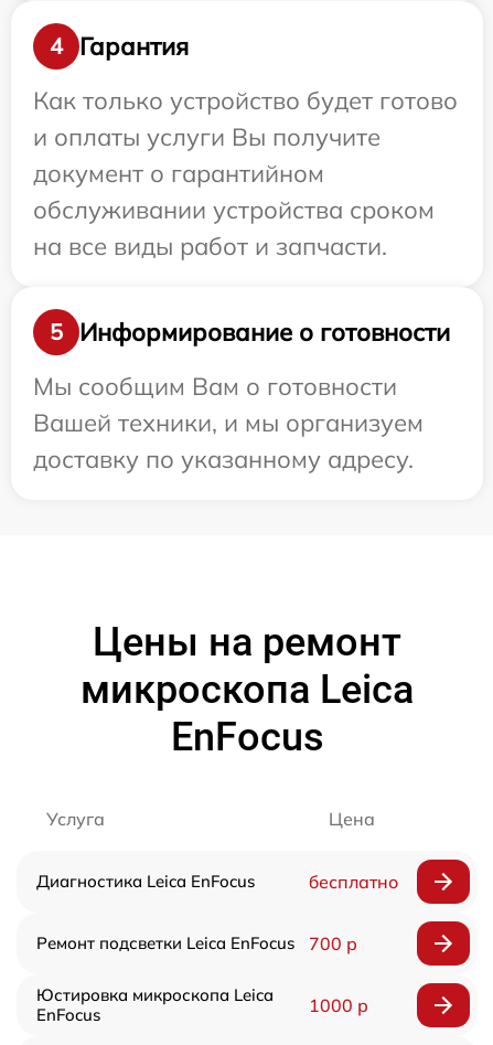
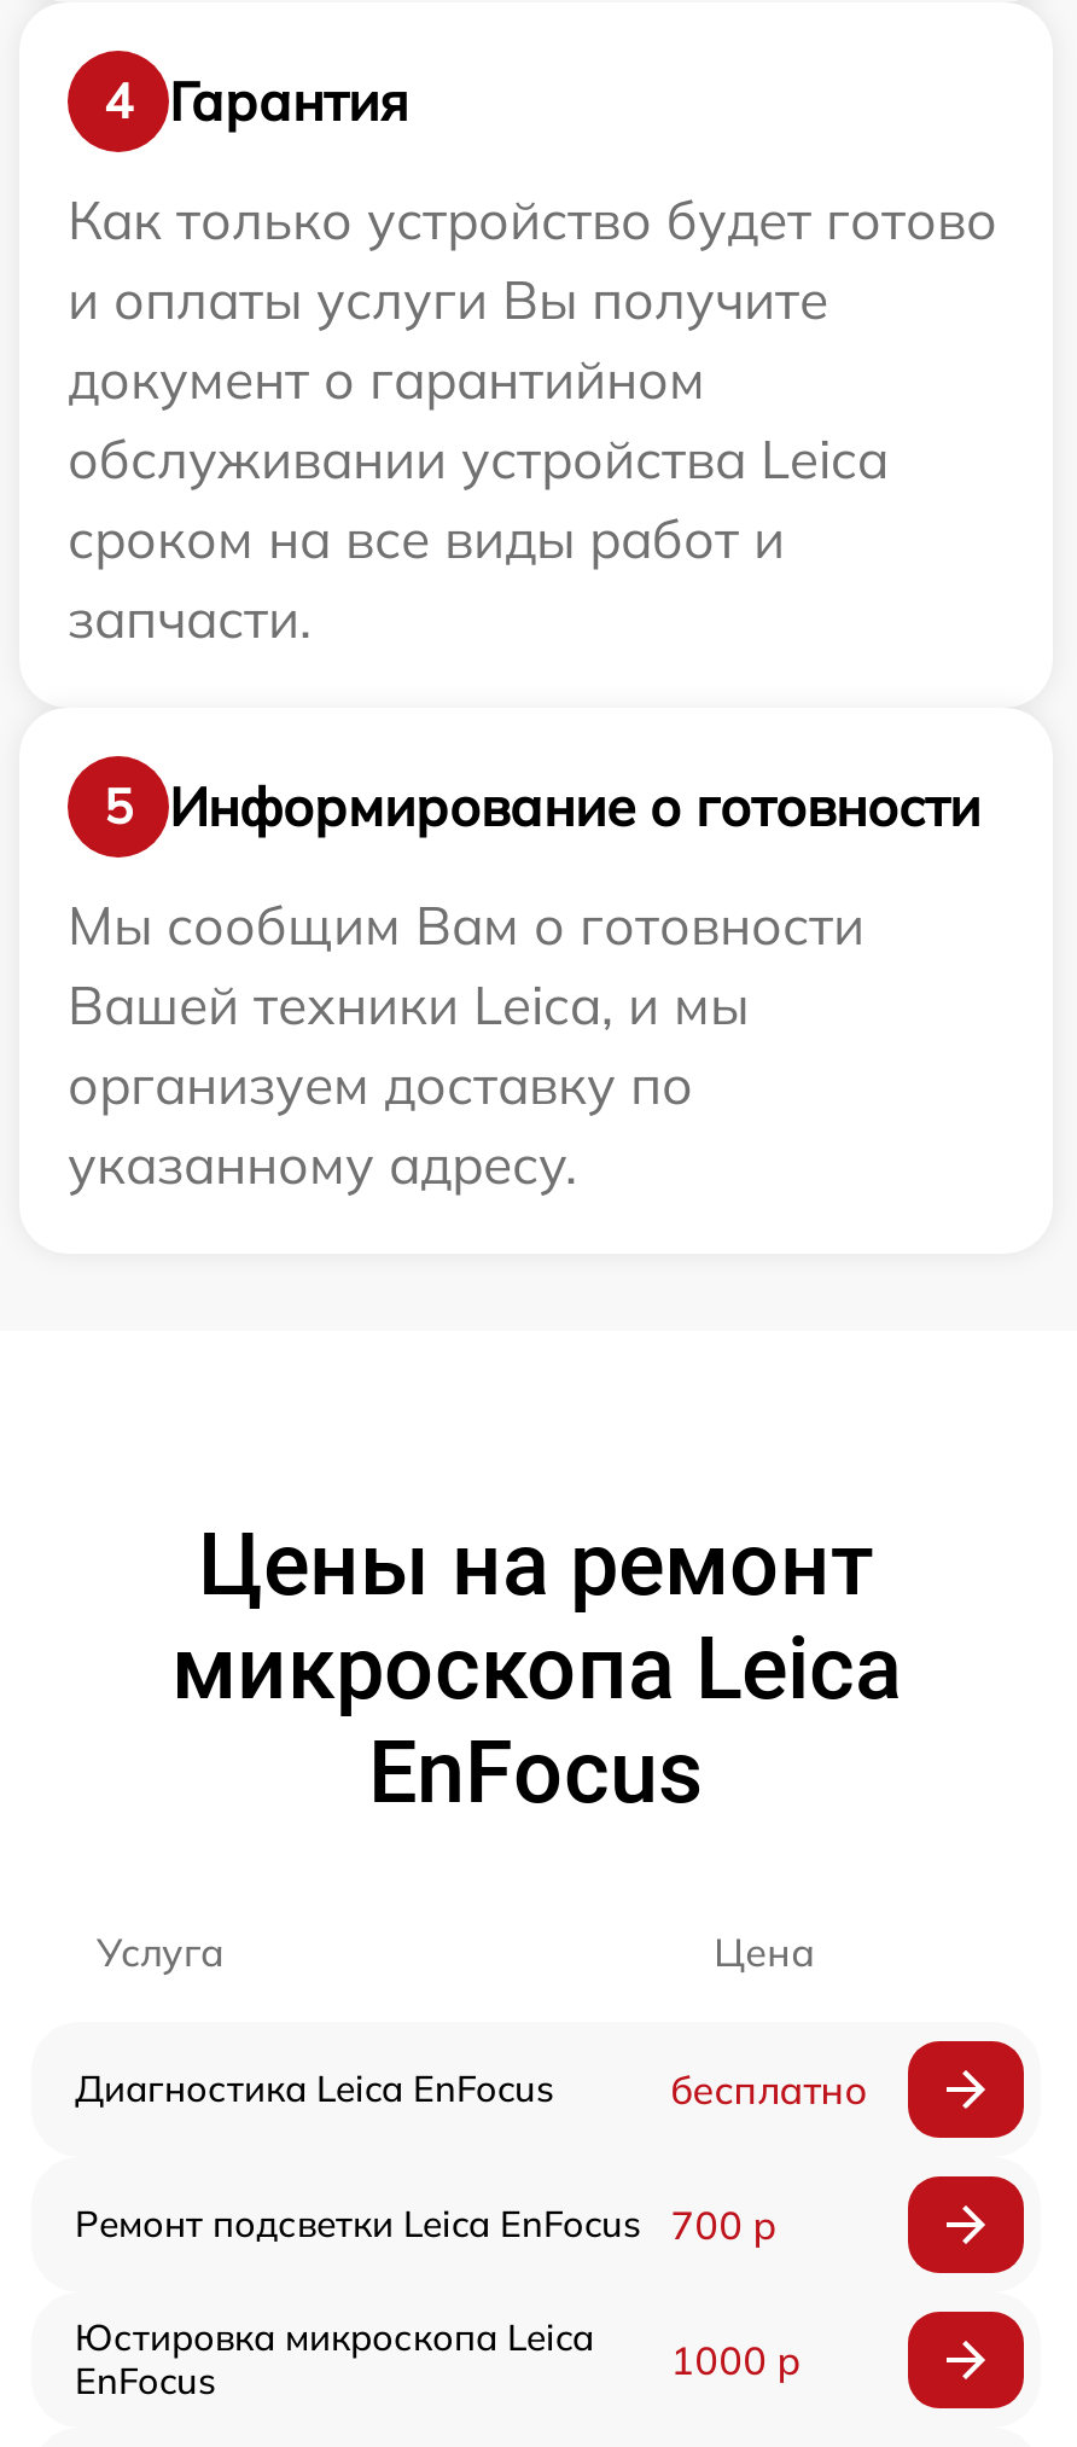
[33,194,435,262] обслуживании устройства сроком | на все виды работ и запчасти. -> [68,425,889,652] обслуживании устройства Leica | сроком на все виды работ и | запчасти.
[33,407,424,474] Вашей техники, и мы организуем | доставку по указанному адресу. -> [68,971,749,1198] Вашей техники Leica, и мы | организуем доставку по | указанному адресу.

